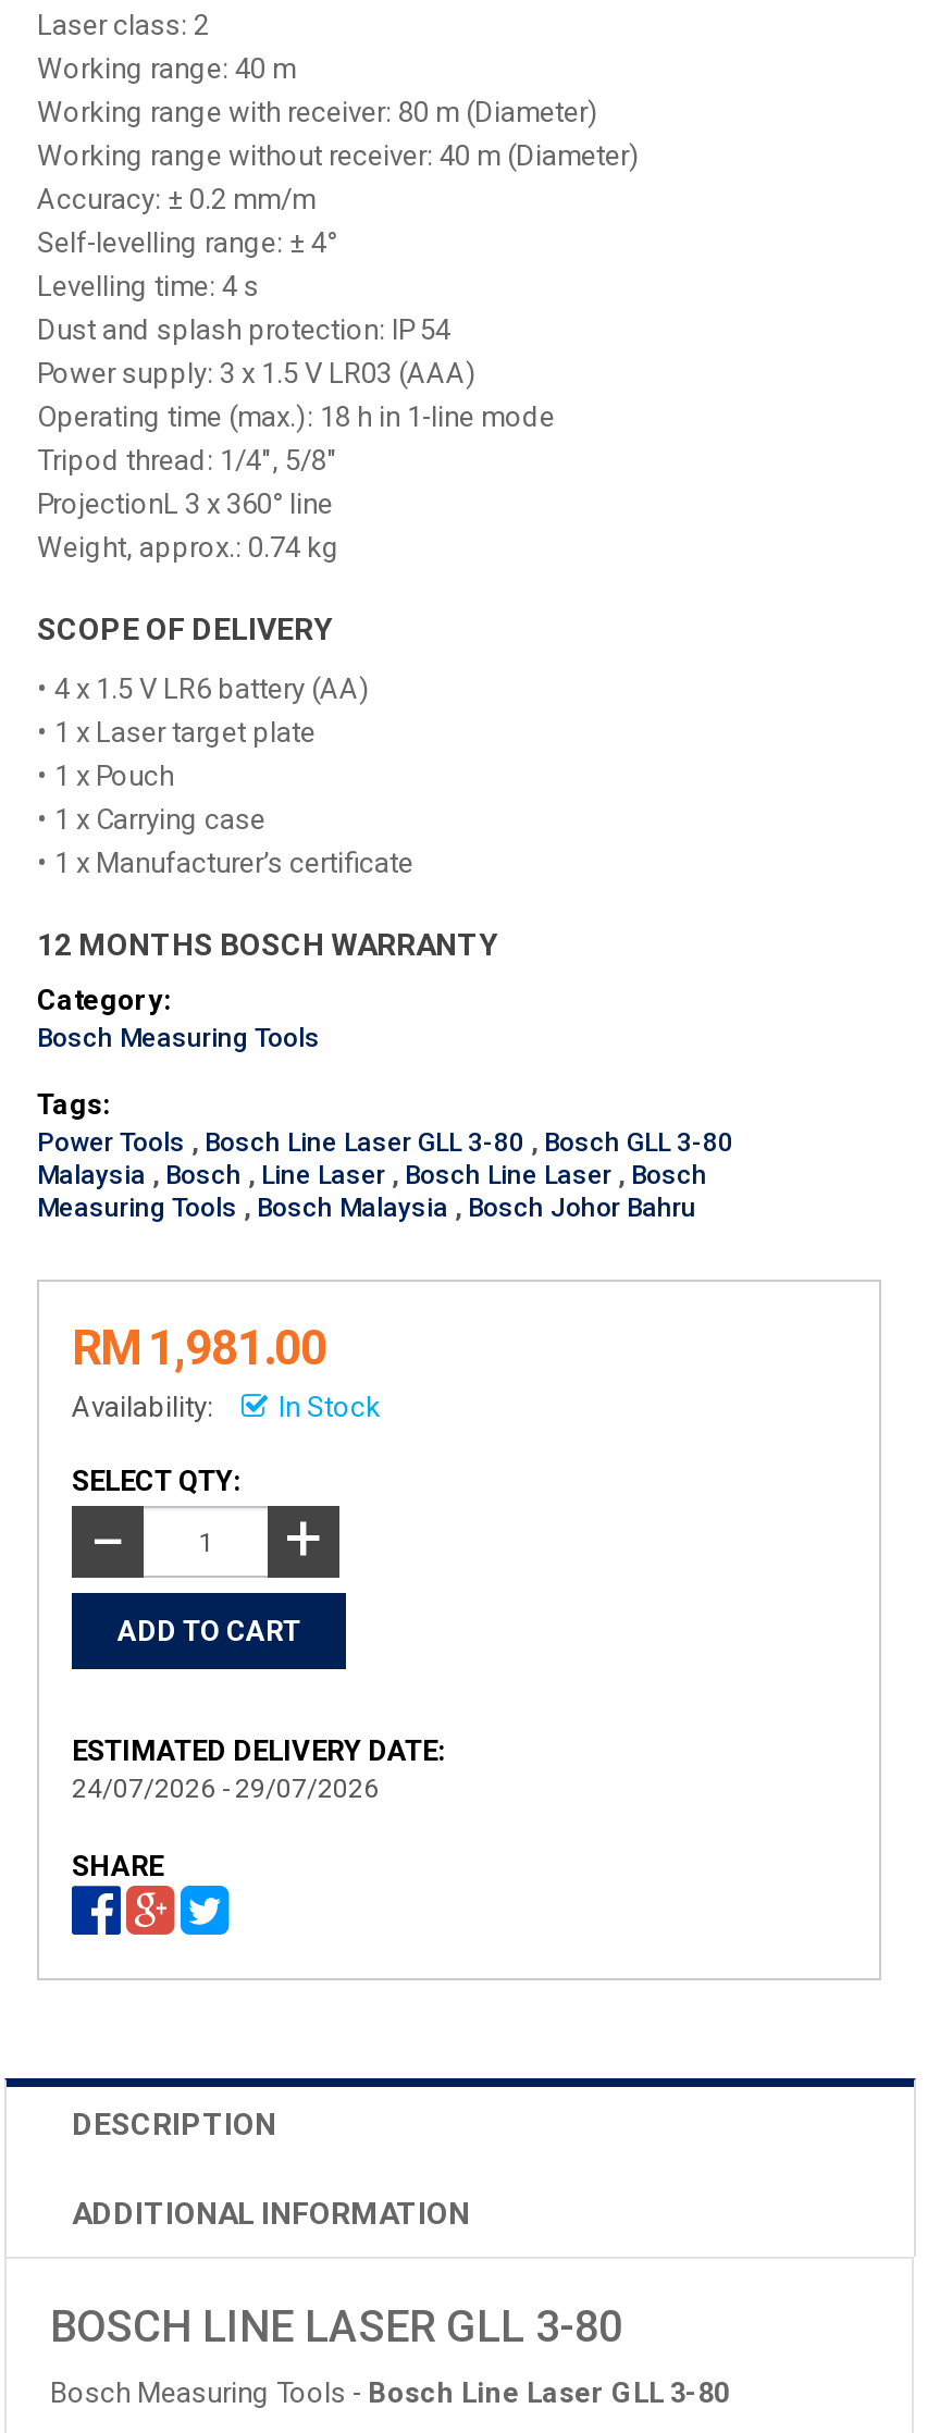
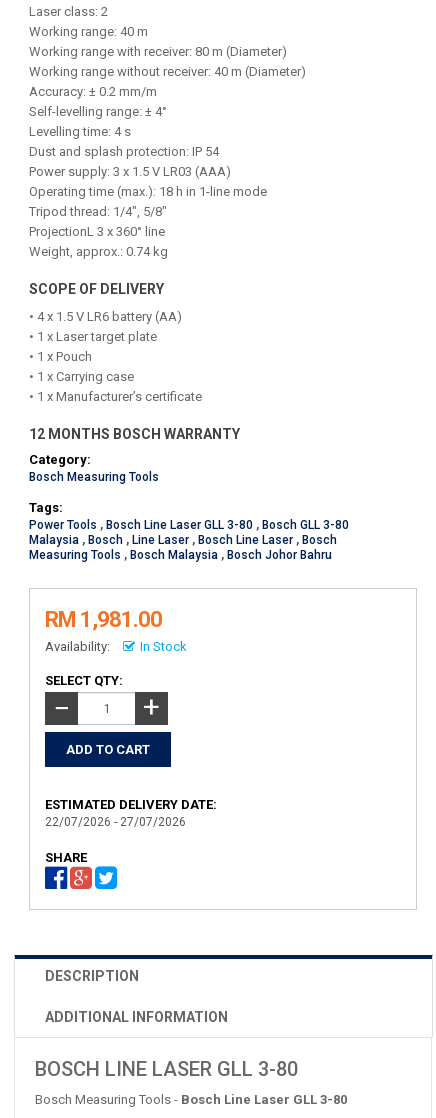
[72,1774,379,1804] 24/07/2026 - 29/07/2026 -> [45,815,186,829] 22/07/2026 - 27/07/2026

